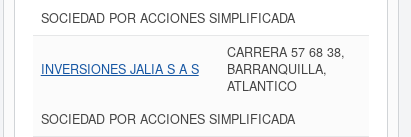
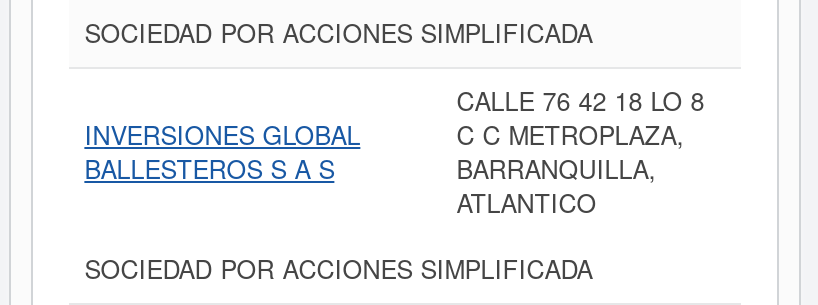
[227,43,345,61] CARRERA 57 68 38, -> [456,83,704,153] CALLE 76 42 18 LO 8 | C C METROPLAZA,
[41,60,199,78] INVERSIONES JALIA S A S -> [84,117,360,187] INVERSIONES GLOBAL | BALLESTEROS S A S

